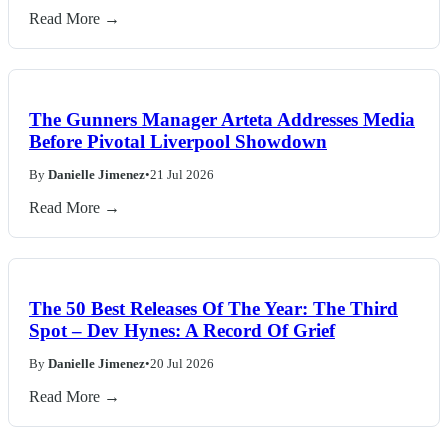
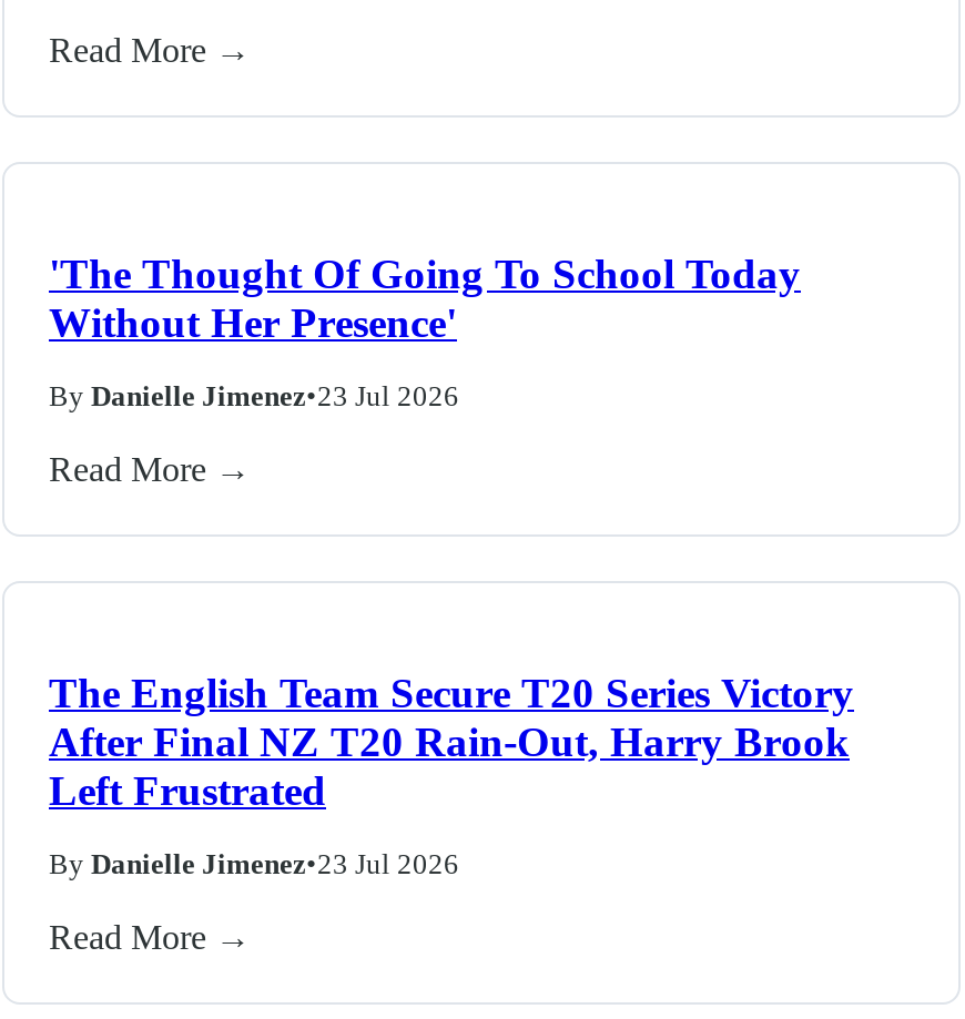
[29,109,415,152] The Gunners Manager Arteta Addresses Media | Before Pivotal Liverpool Showdown -> [49,250,801,346] 'The Thought Of Going To School Today | Without Her Presence'
[29,168,214,182] By Danielle Jimenez•21 Jul 2026 -> [49,381,459,412] By Danielle Jimenez•23 Jul 2026
[29,298,398,341] The 50 Best Releases Of The Year: The Third | Spot – Dev Hynes: A Record Of Grief -> [49,670,854,814] The English Team Secure T20 Series Victory | After Final NZ T20 Rain-Out, Harry Brook | Left Frustrated
[29,357,214,371] By Danielle Jimenez•20 Jul 2026 -> [49,849,459,880] By Danielle Jimenez•23 Jul 2026

